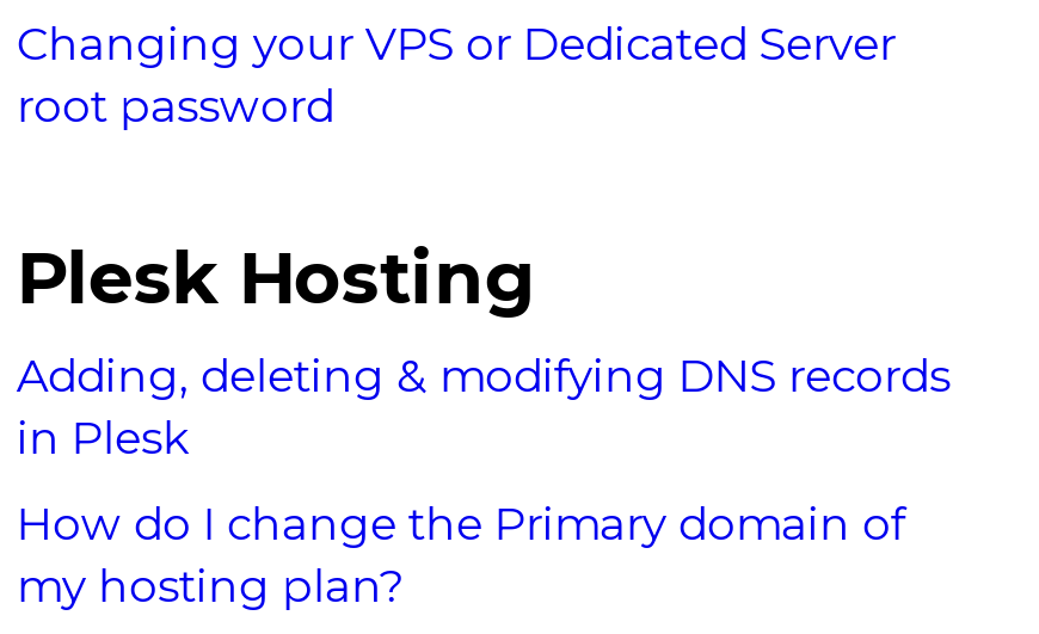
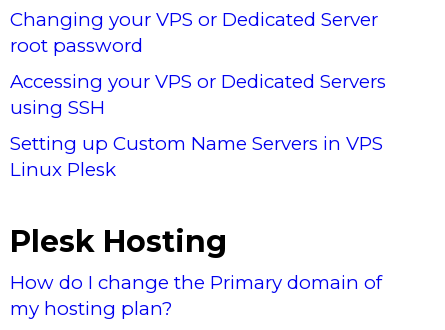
none -> [10,70,386,181] Accessing your VPS or Dedicated Servers | using SSH | Setting up Custom Name Servers in VPS | Linux Plesk
moved [16,234,535,322] -> [10,223,227,260]: Plesk Hosting
[16,349,950,466] Adding, deleting & modifying DNS records | in Plesk -> none

